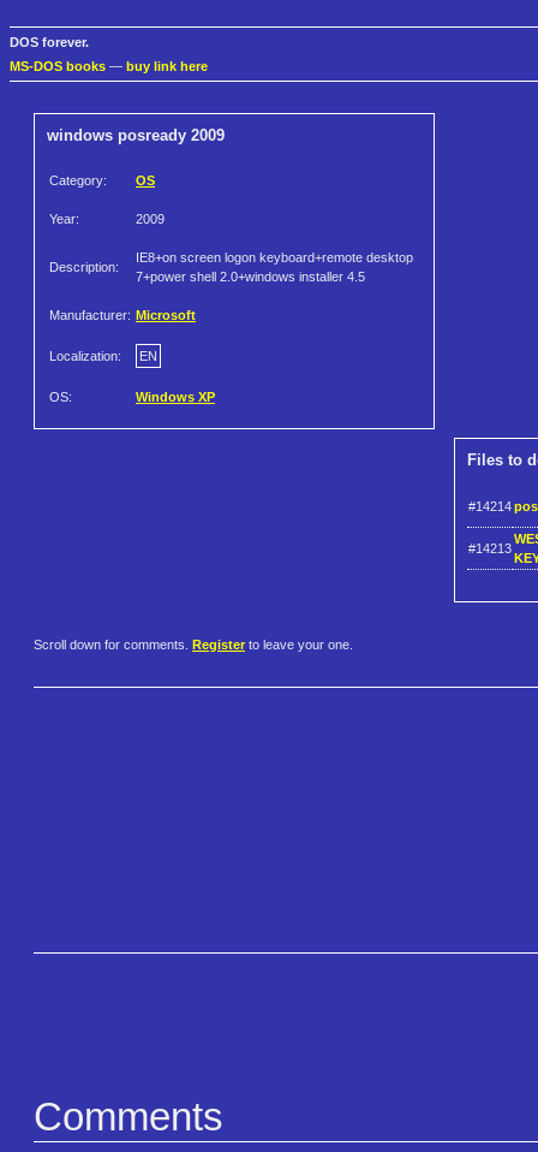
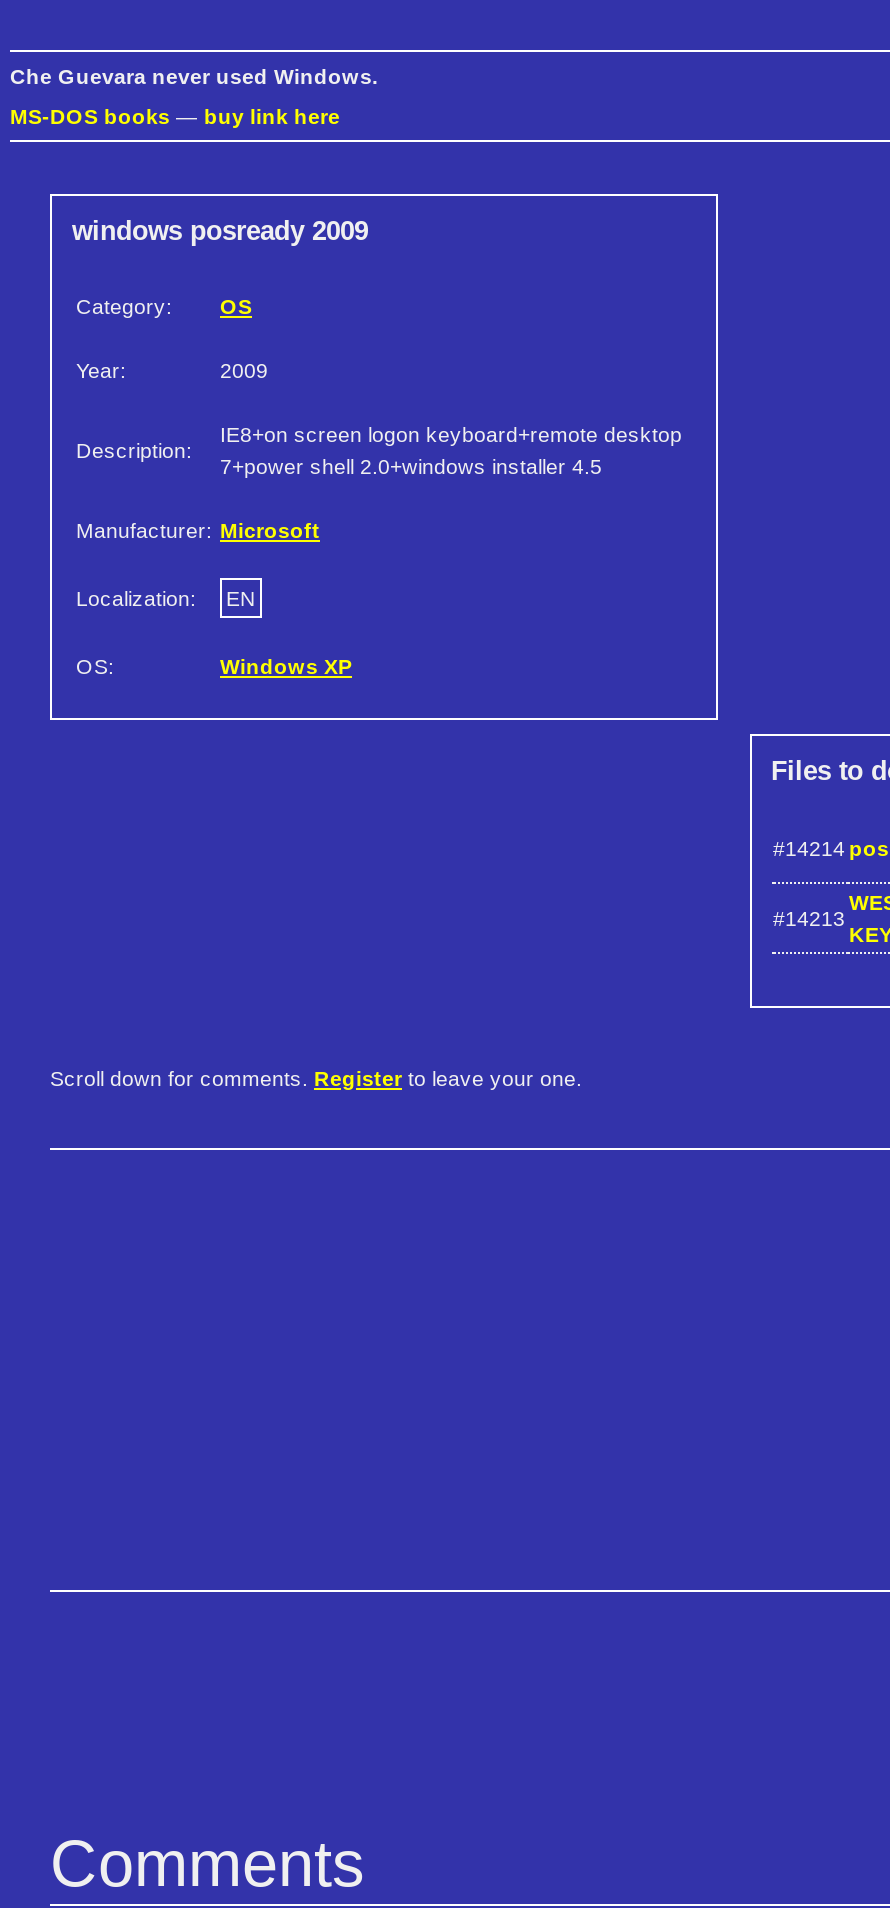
[10,35,89,50] DOS forever. -> [10,64,378,88] Che Guevara never used Windows.

